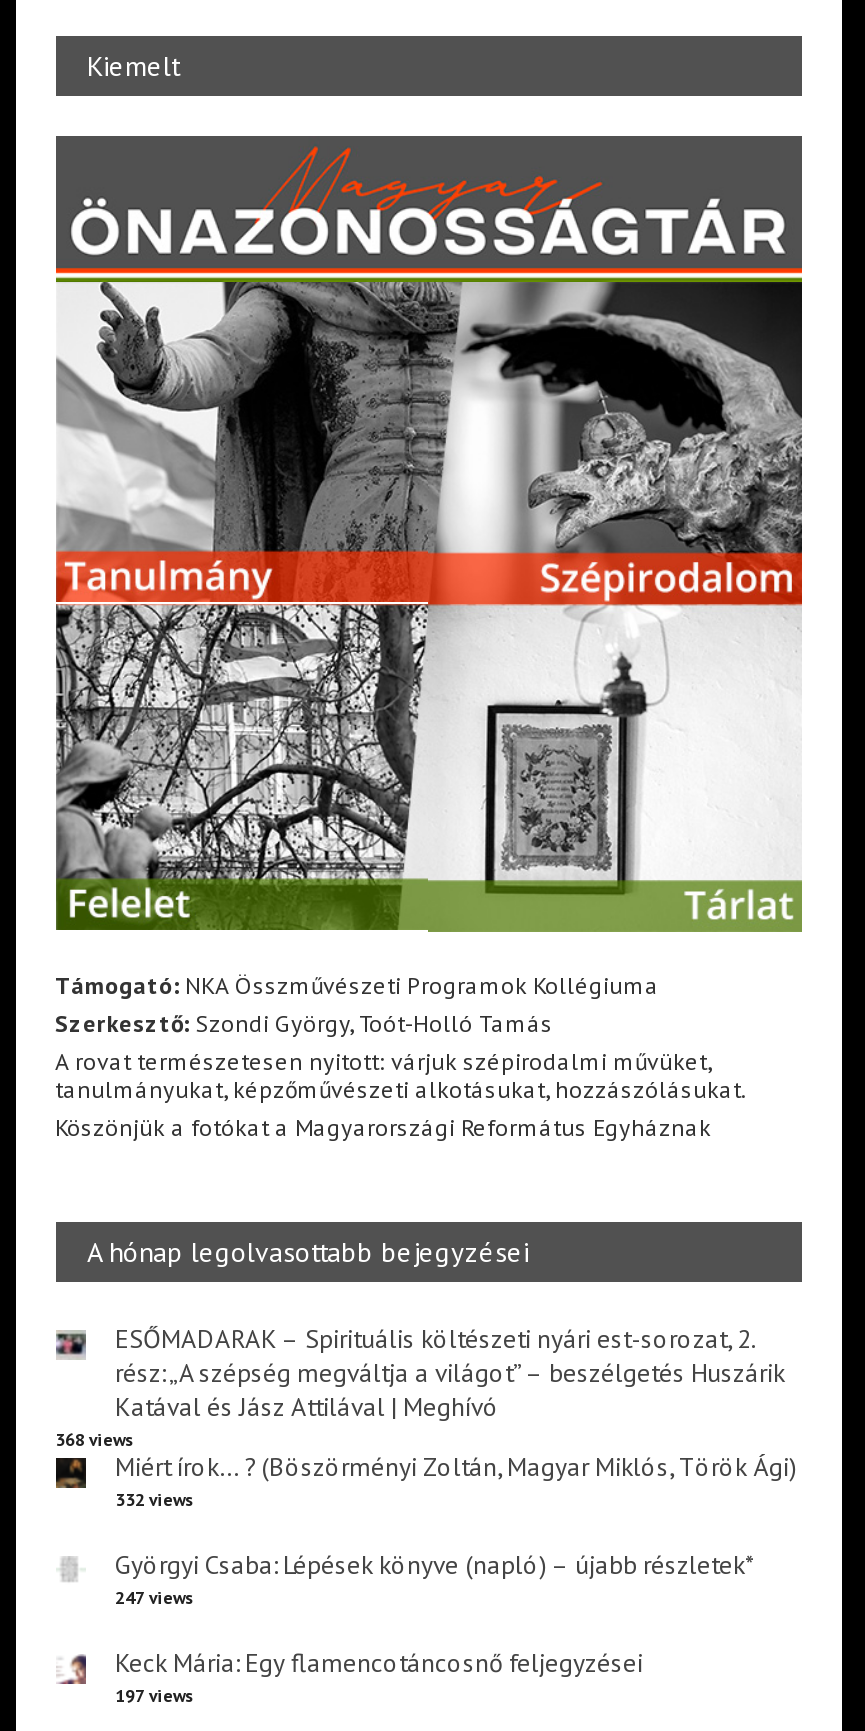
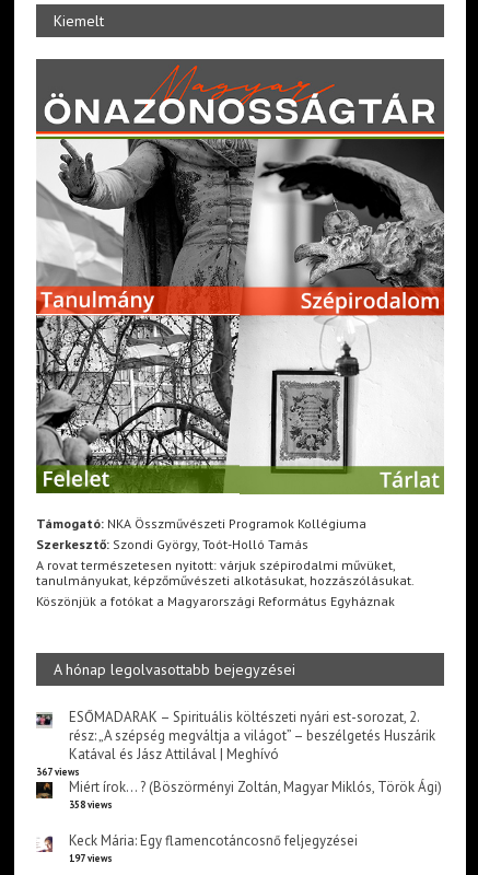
[55,1427,135,1449] 368 views -> [36,765,79,777] 367 views
[115,1487,755,1607] 332 views | Györgyi Csaba: Lépések könyve (napló) – újabb részletek* | 247 views -> [68,798,112,810] 358 views

